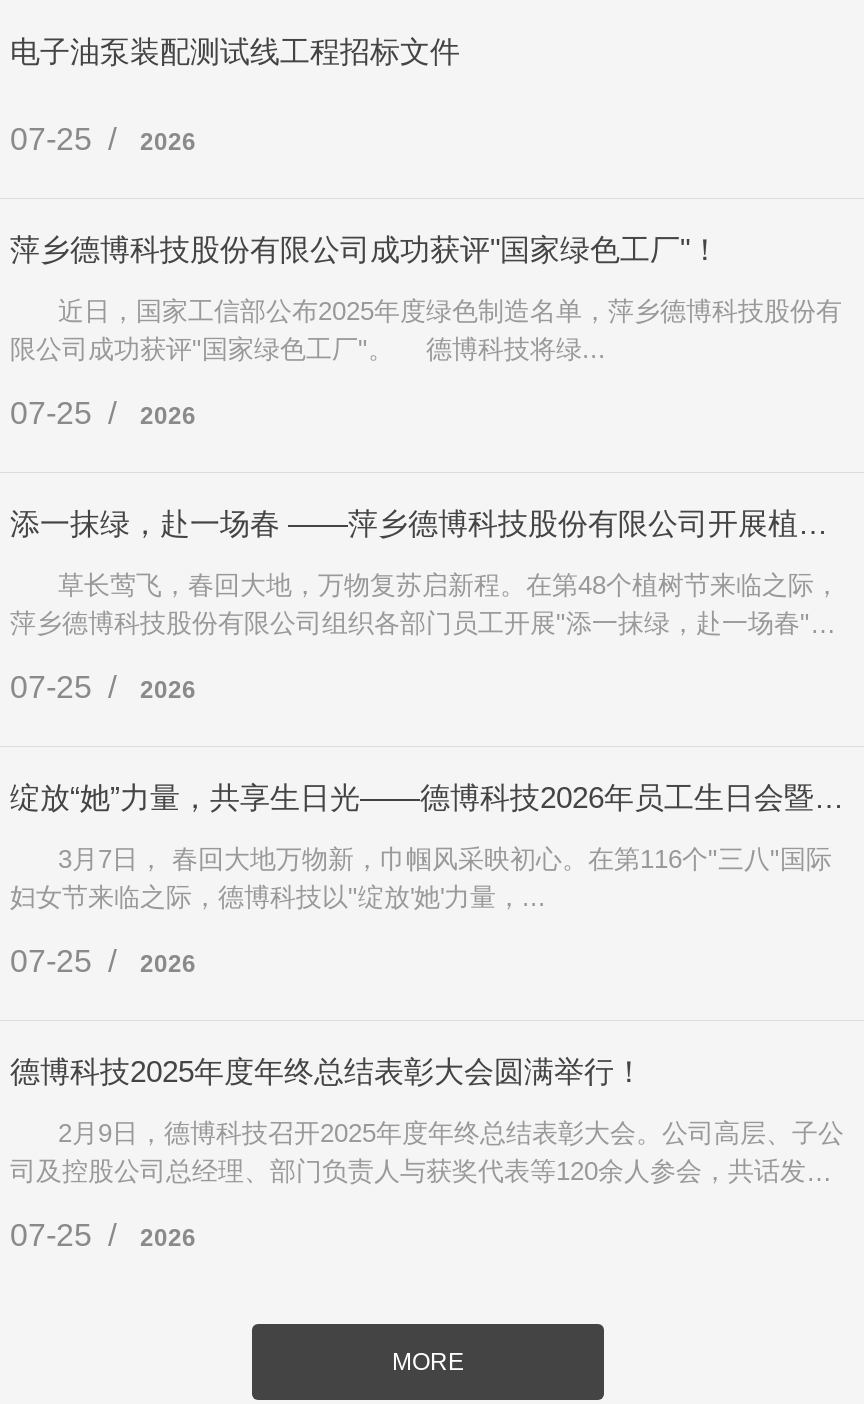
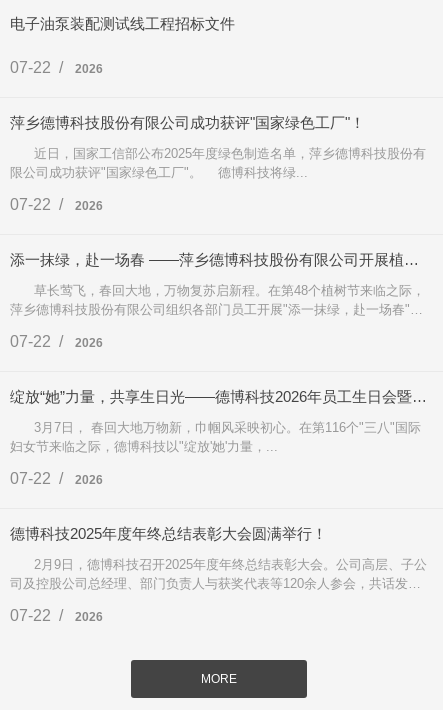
[10,123,196,157] 07-25 / 2026 -> [10,59,103,76] 07-22 / 2026
[10,397,196,431] 07-25 / 2026 -> [10,196,103,213] 07-22 / 2026
[10,671,196,705] 07-25 / 2026 -> [10,333,103,350] 07-22 / 2026
[10,945,196,979] 07-25 / 2026 -> [10,470,103,487] 07-22 / 2026
[10,1219,196,1253] 07-25 / 2026 -> [10,607,103,624] 07-22 / 2026

